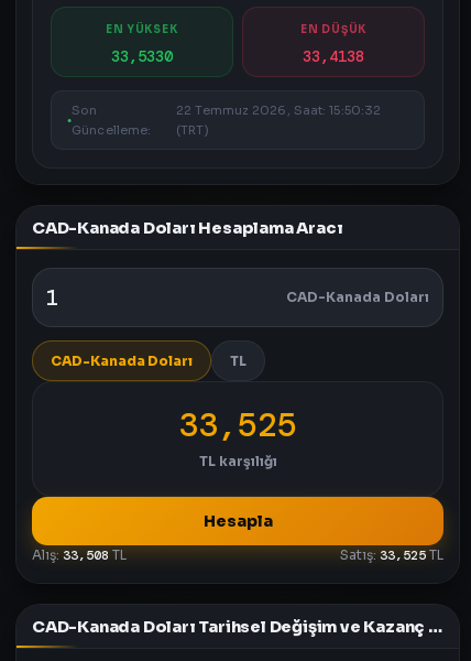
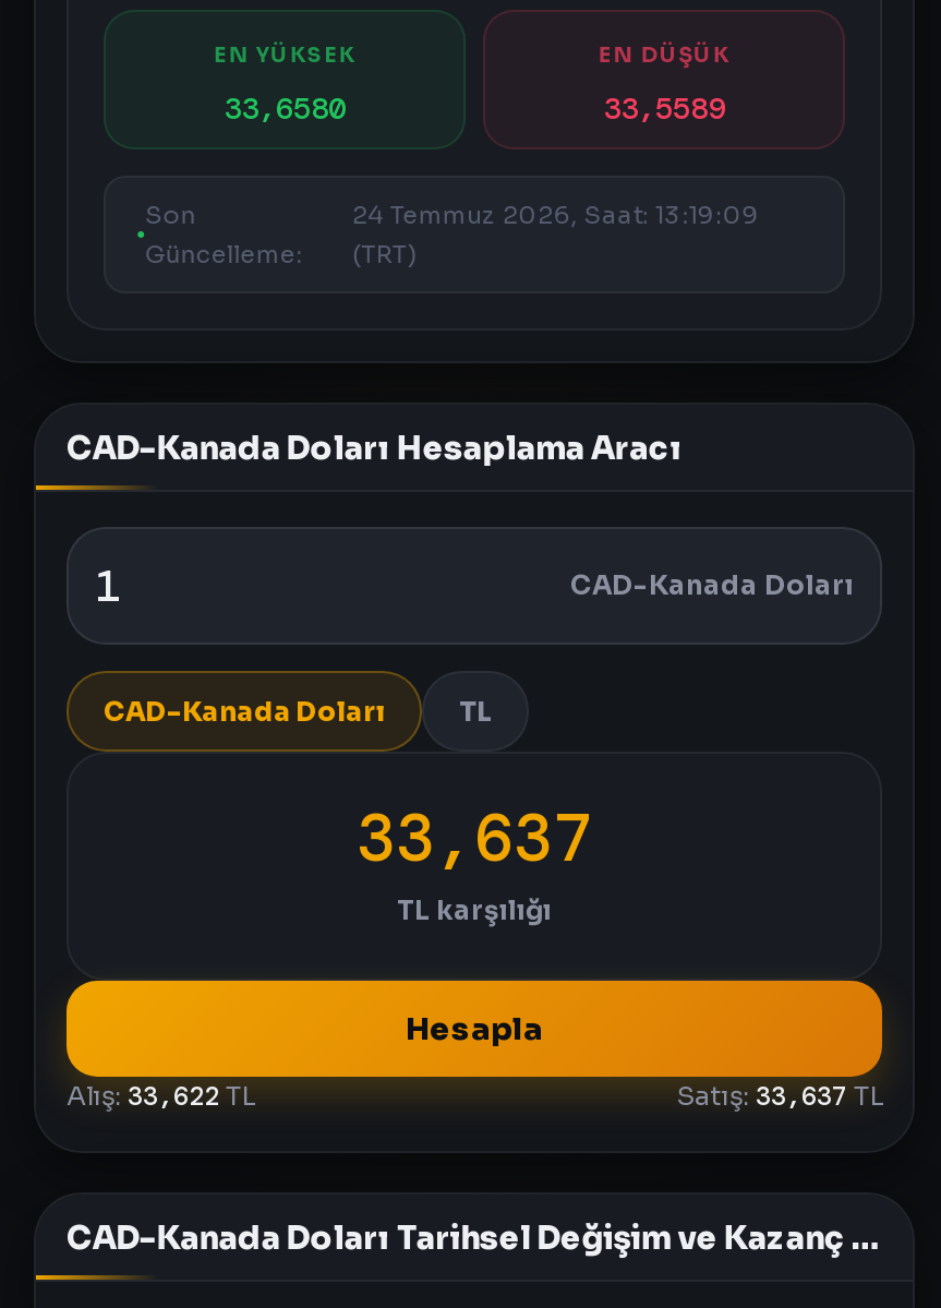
[111,46,173,66] 33,5330 -> [224,88,346,128] 33,6580
[303,46,364,66] 33,4138 -> [603,88,725,128] 33,5589
[176,102,381,118] 22 Temmuz 2026, Saat: 15:50:32 -> [352,200,760,230] 24 Temmuz 2026, Saat: 13:19:09
[178,403,297,446] 33,525 -> [357,795,592,880] 33,637
[32,546,127,564] Alış: 33,508 TL -> [67,1079,254,1114] Alış: 33,622 TL
[340,546,443,564] Satış: 33,525 TL -> [677,1079,882,1114] Satış: 33,637 TL

